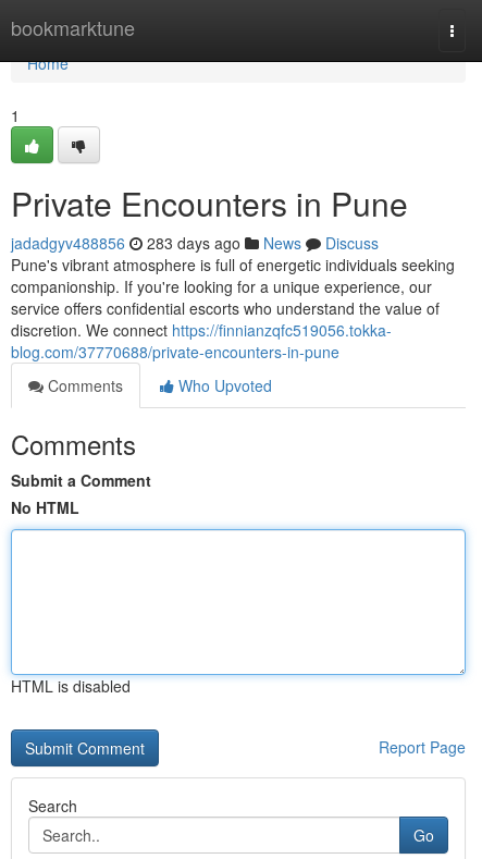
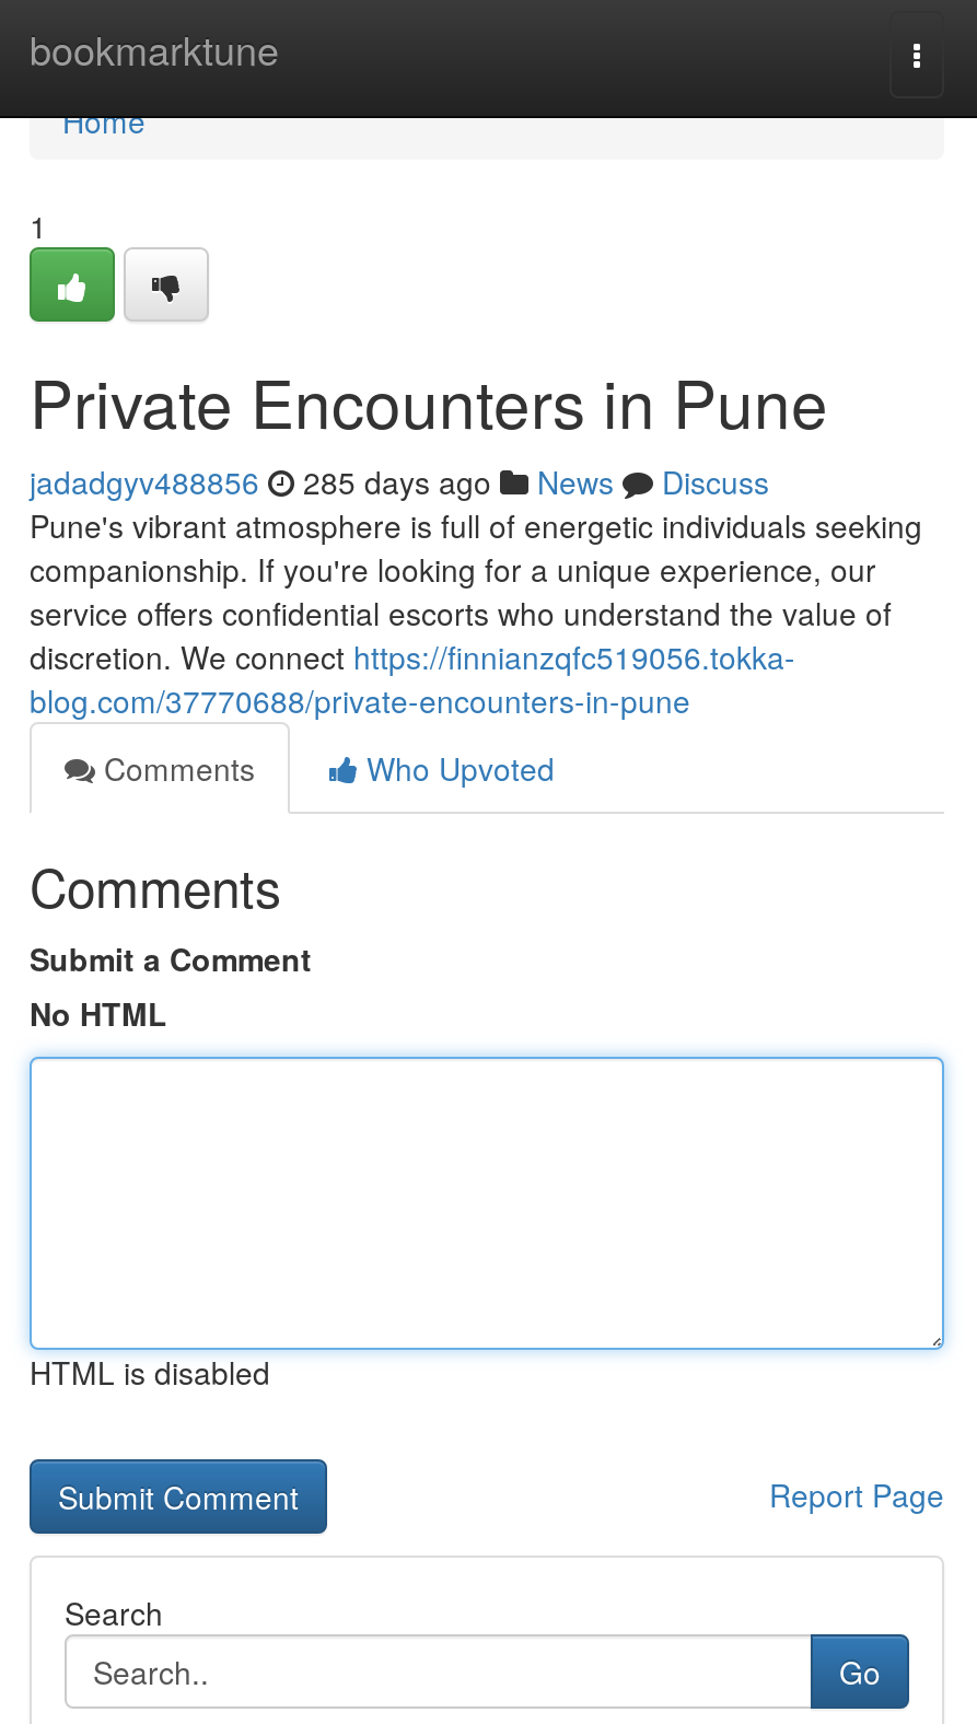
[11,232,379,254] jadadgyv488856 283 days ago News Discuss -> [30,459,769,503] jadadgyv488856 285 days ago News Discuss

